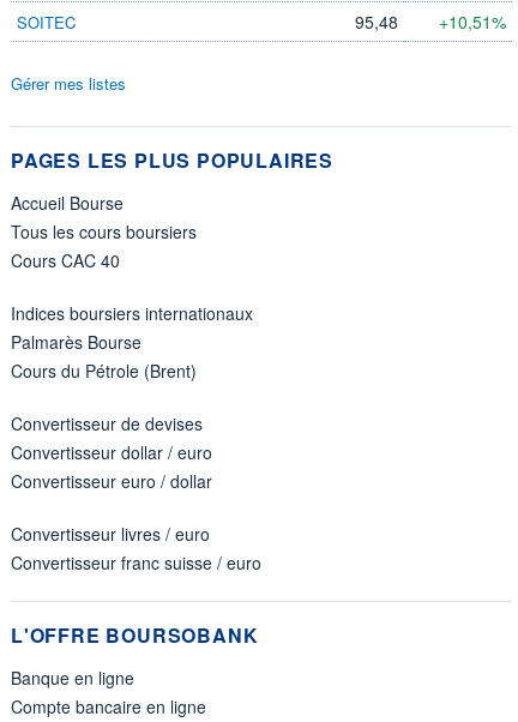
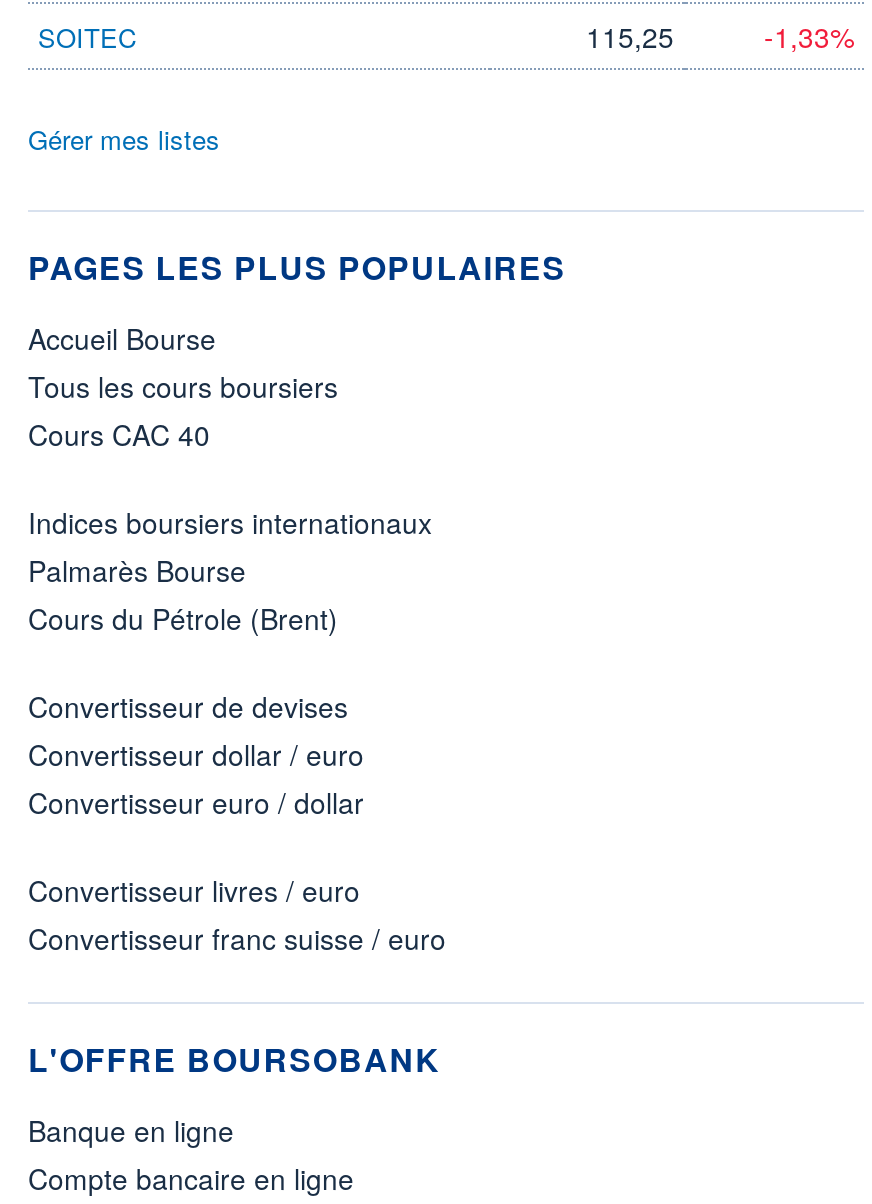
[355,10,398,34] 95,48 -> [586,16,674,56] 115,25
[439,10,506,34] +10,51% -> [764,16,854,56] -1,33%

